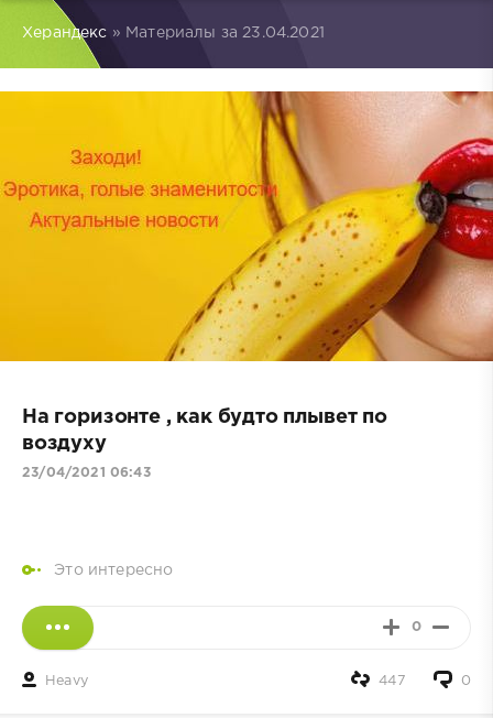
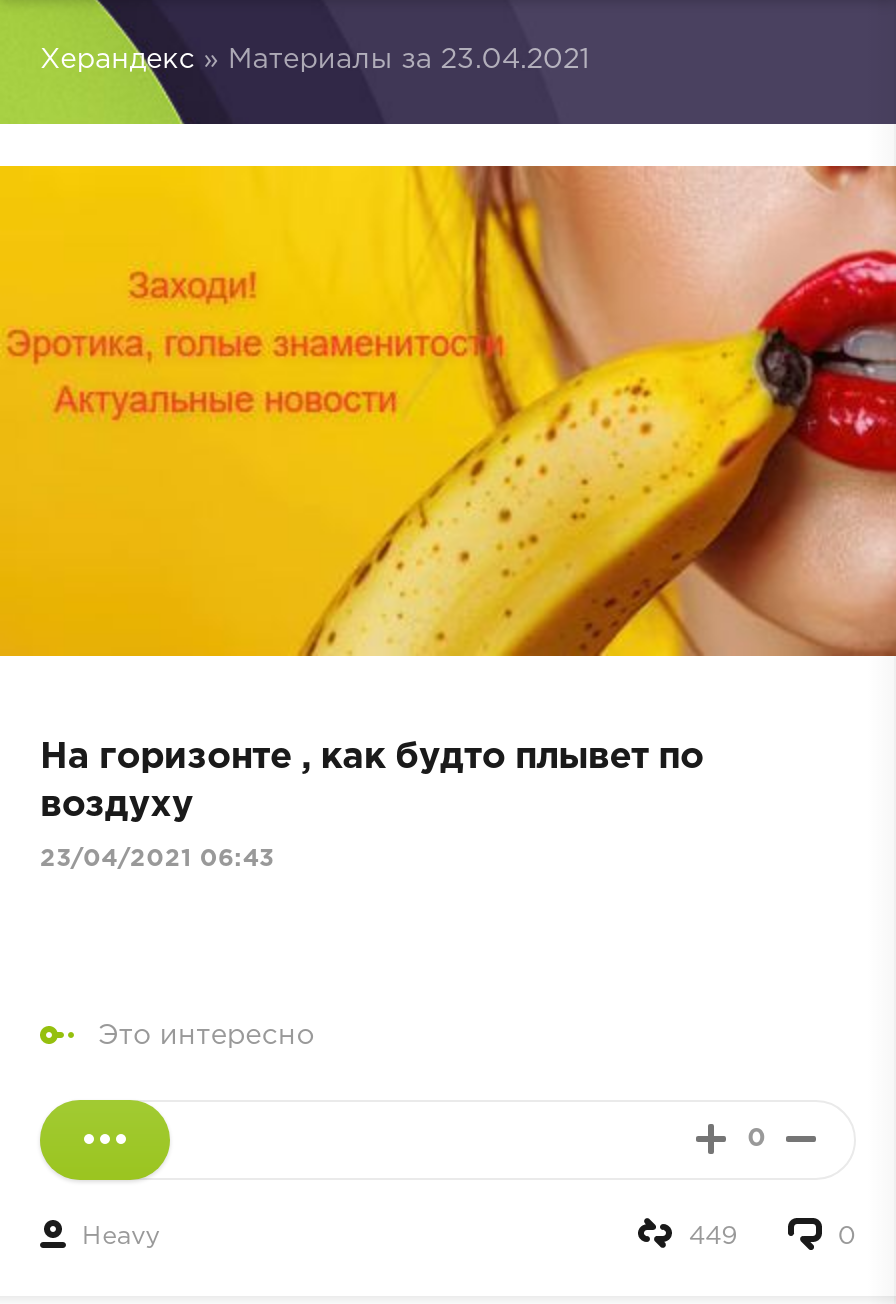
[379,675,406,687] 447 -> [689,1225,738,1247] 449

